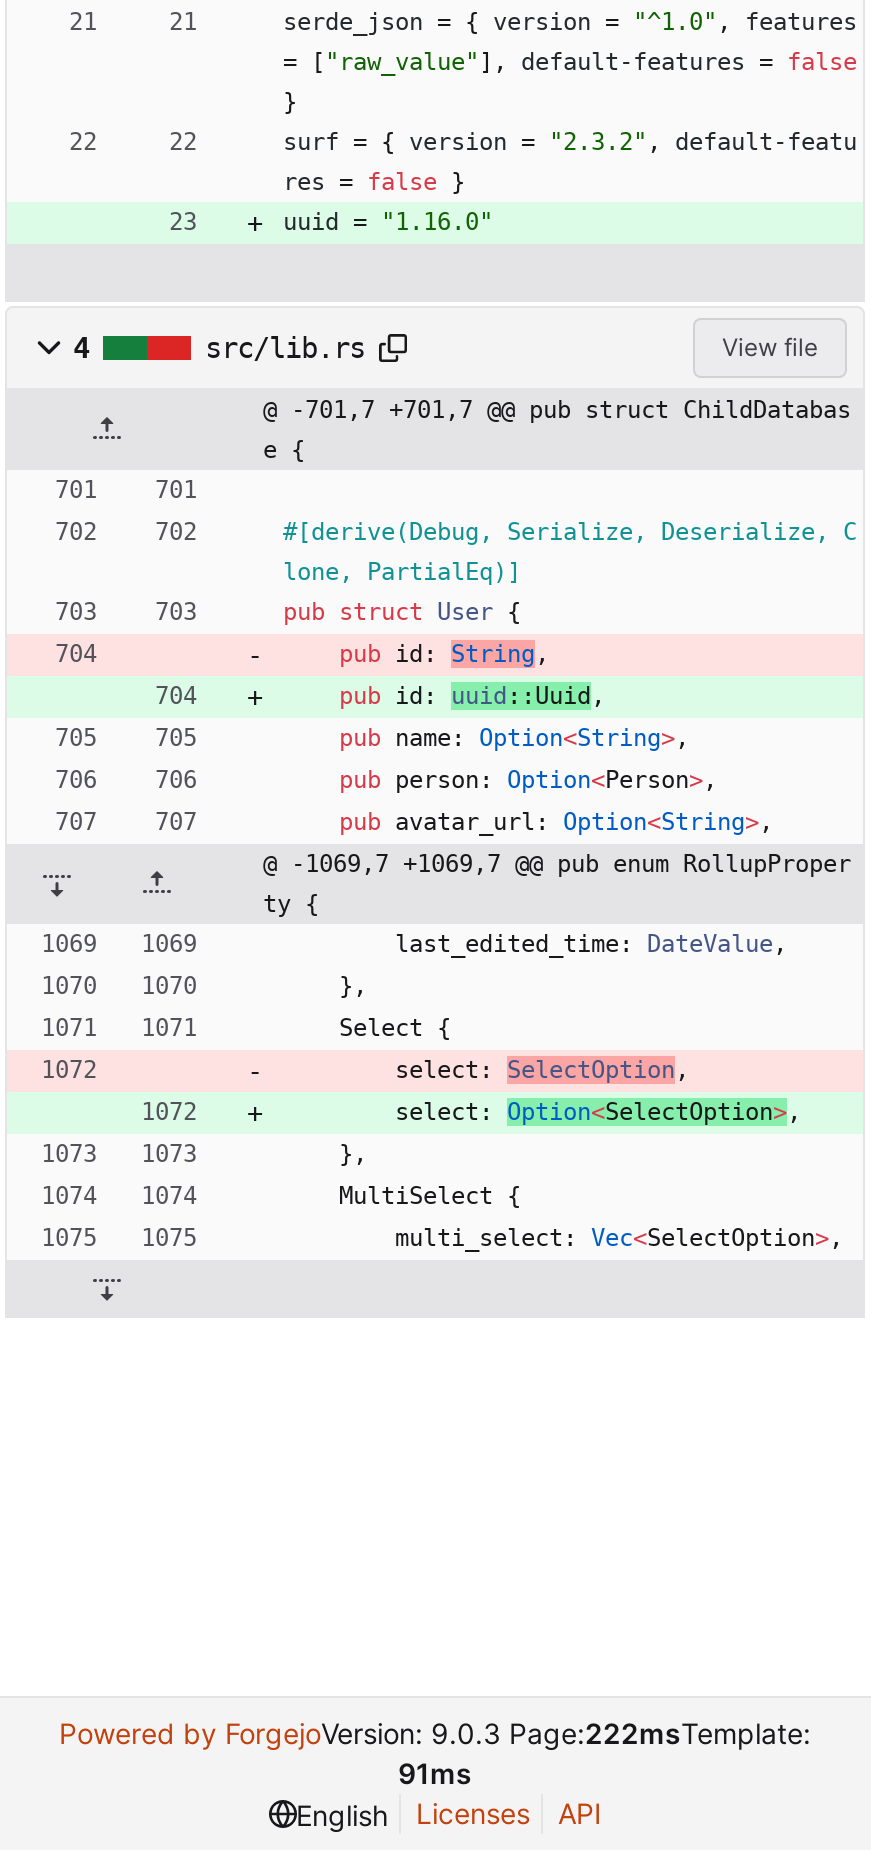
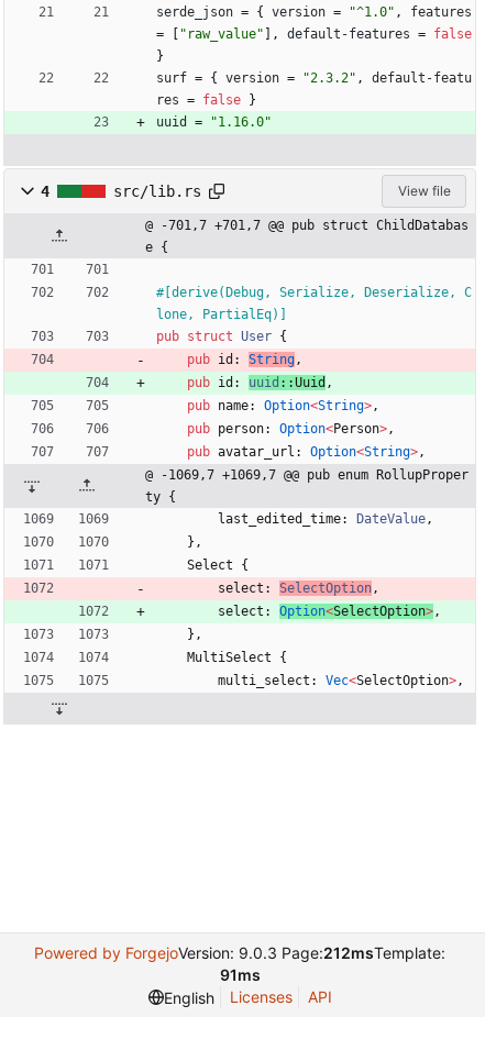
[59,1716,811,1750] Powered by ForgejoVersion: 9.0.3 Page:222msTemplate: -> [34,943,445,962] Powered by ForgejoVersion: 9.0.3 Page:212msTemplate:

